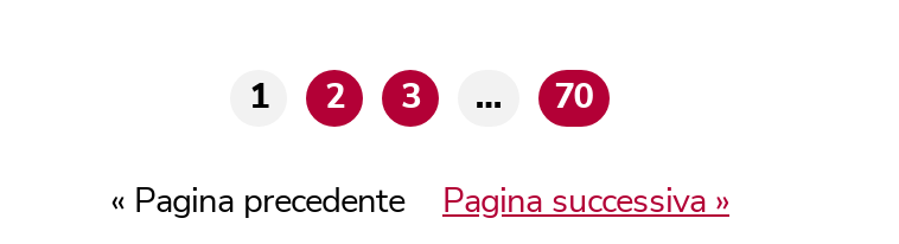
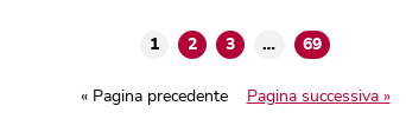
[554,79,592,115] 70 -> [302,35,321,53] 69

